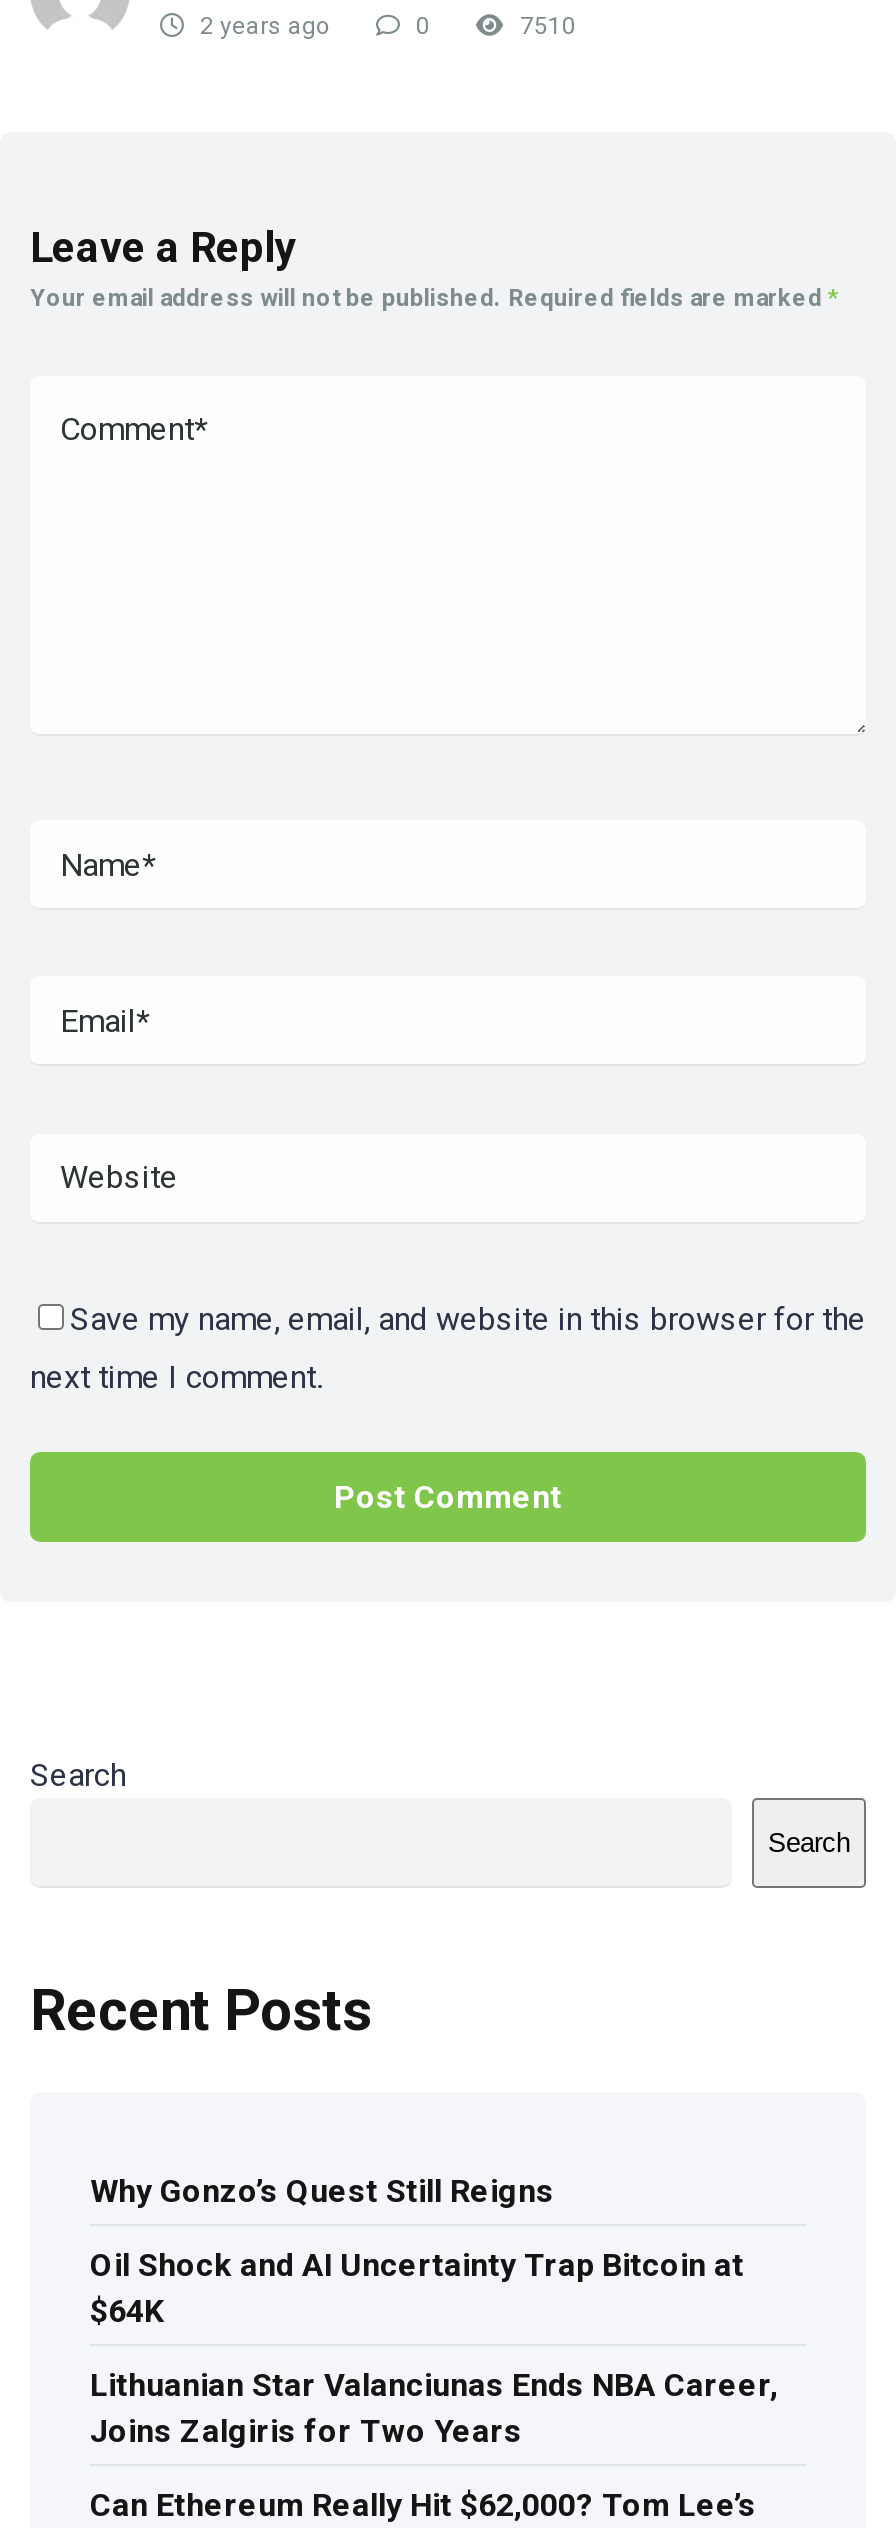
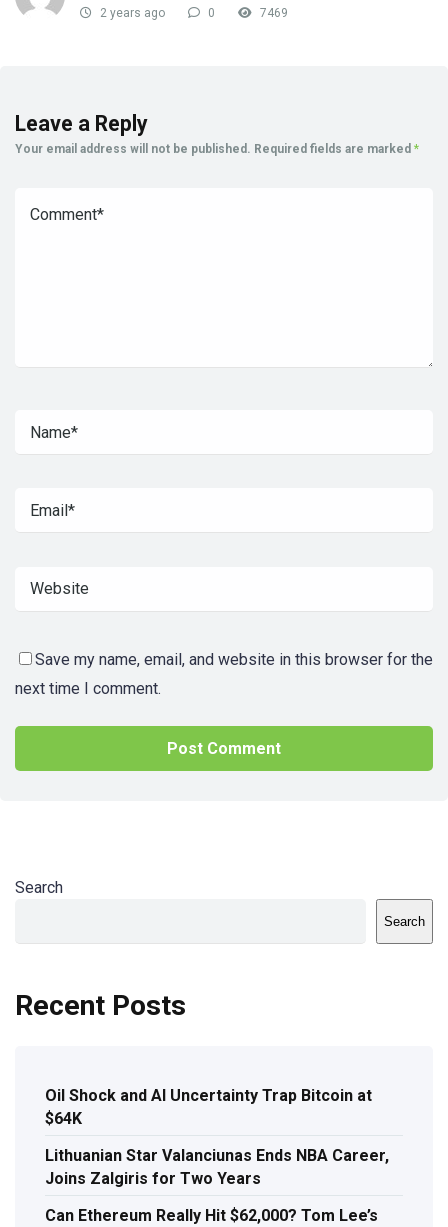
[514,12,576,40] 7510 -> [257,6,288,20] 7469
[90,2172,554,2210] Why Gonzo’s Quest Still Reigns -> none

